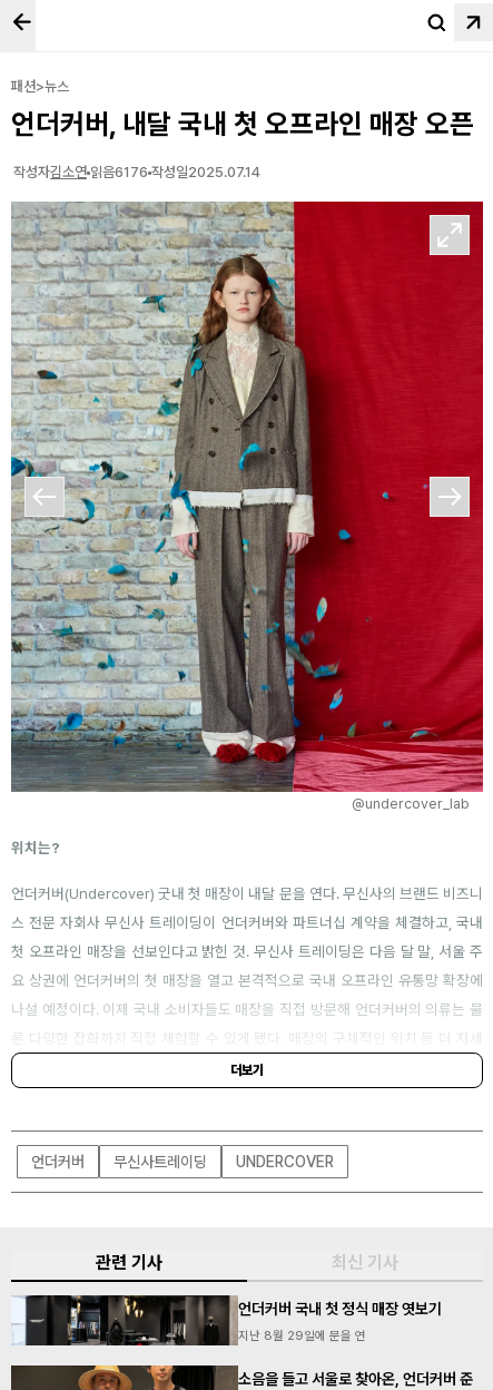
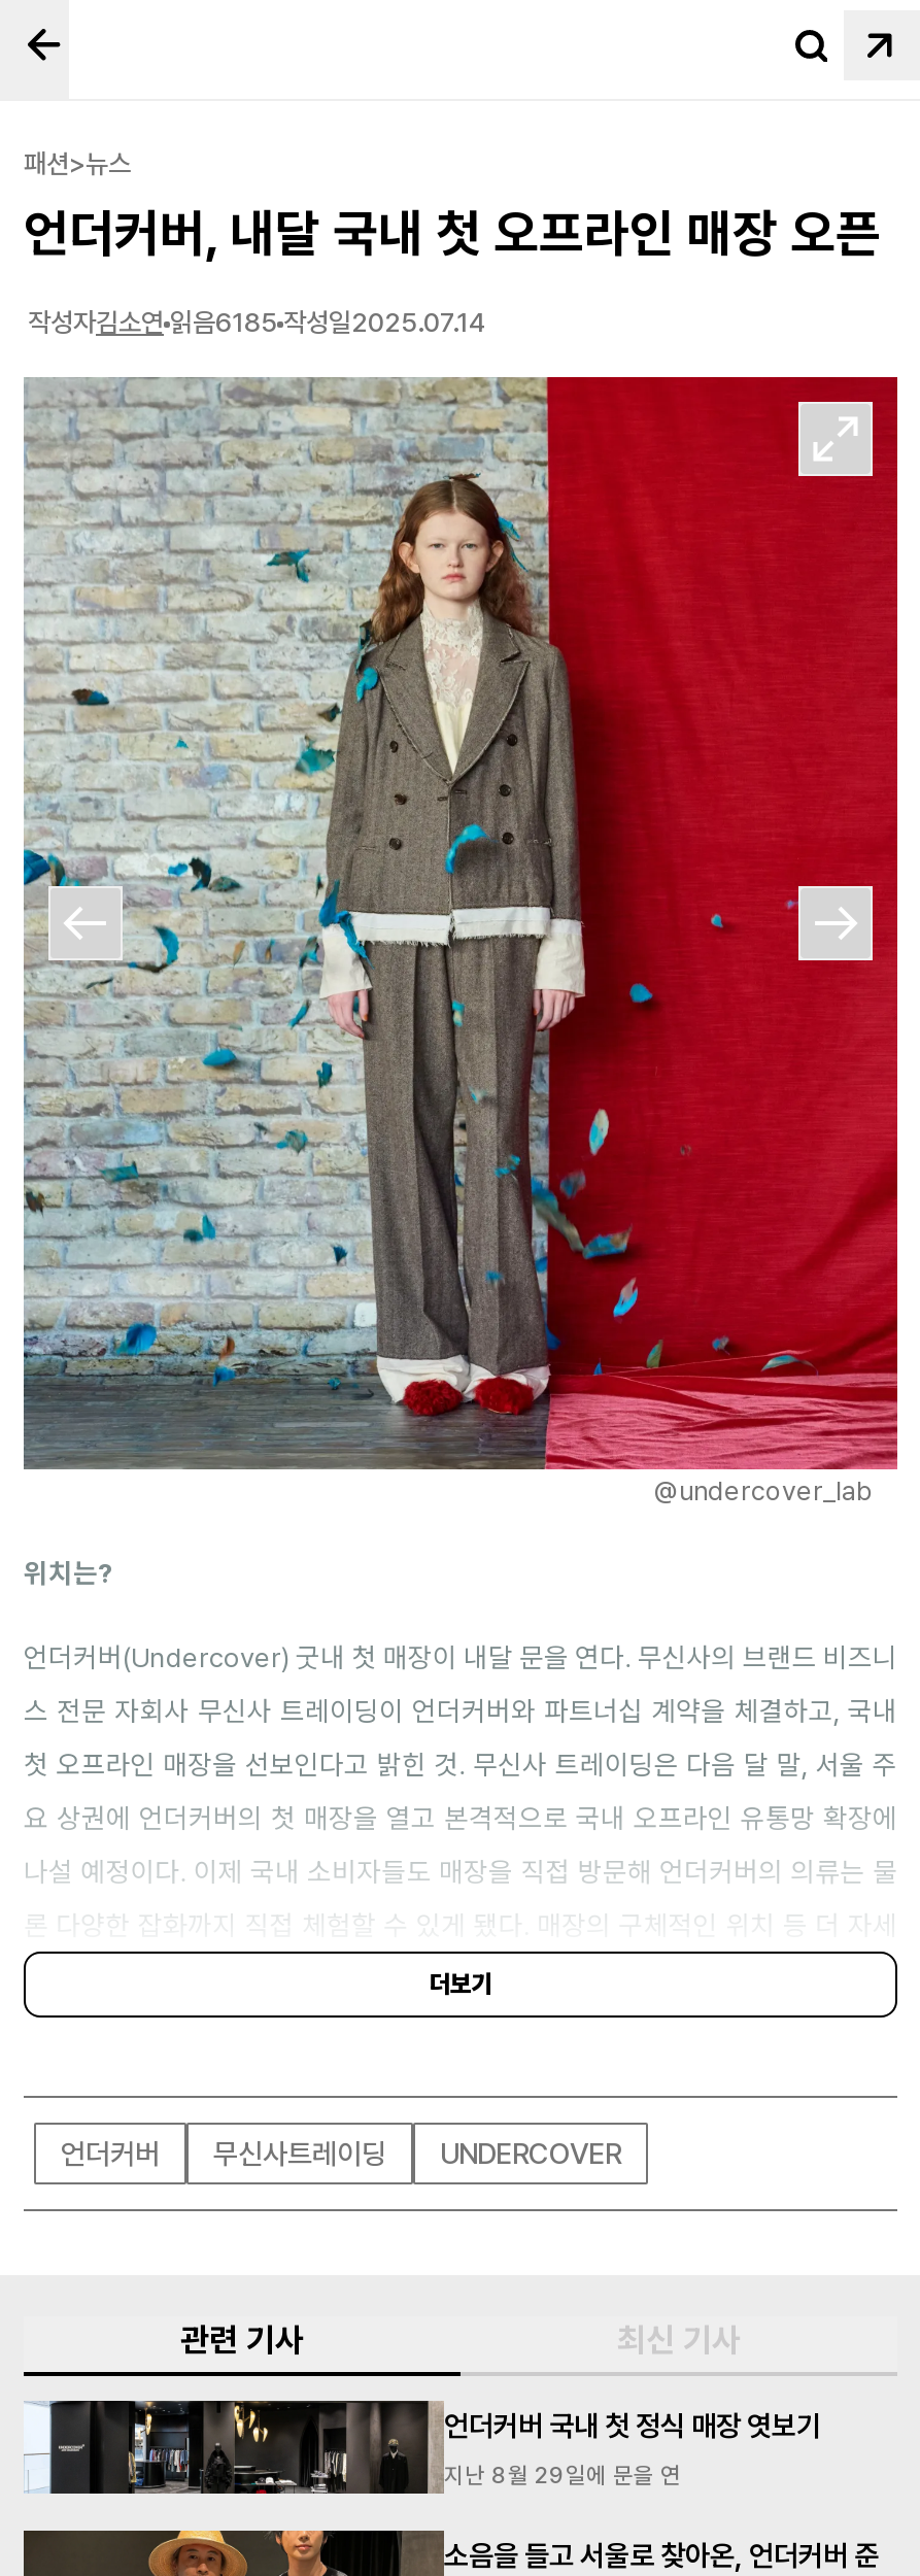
[13,164,260,180] 작성자김소연 읽음6176 작성일2025.07.14 -> [28,307,485,338] 작성자김소연 읽음6185 작성일2025.07.14

